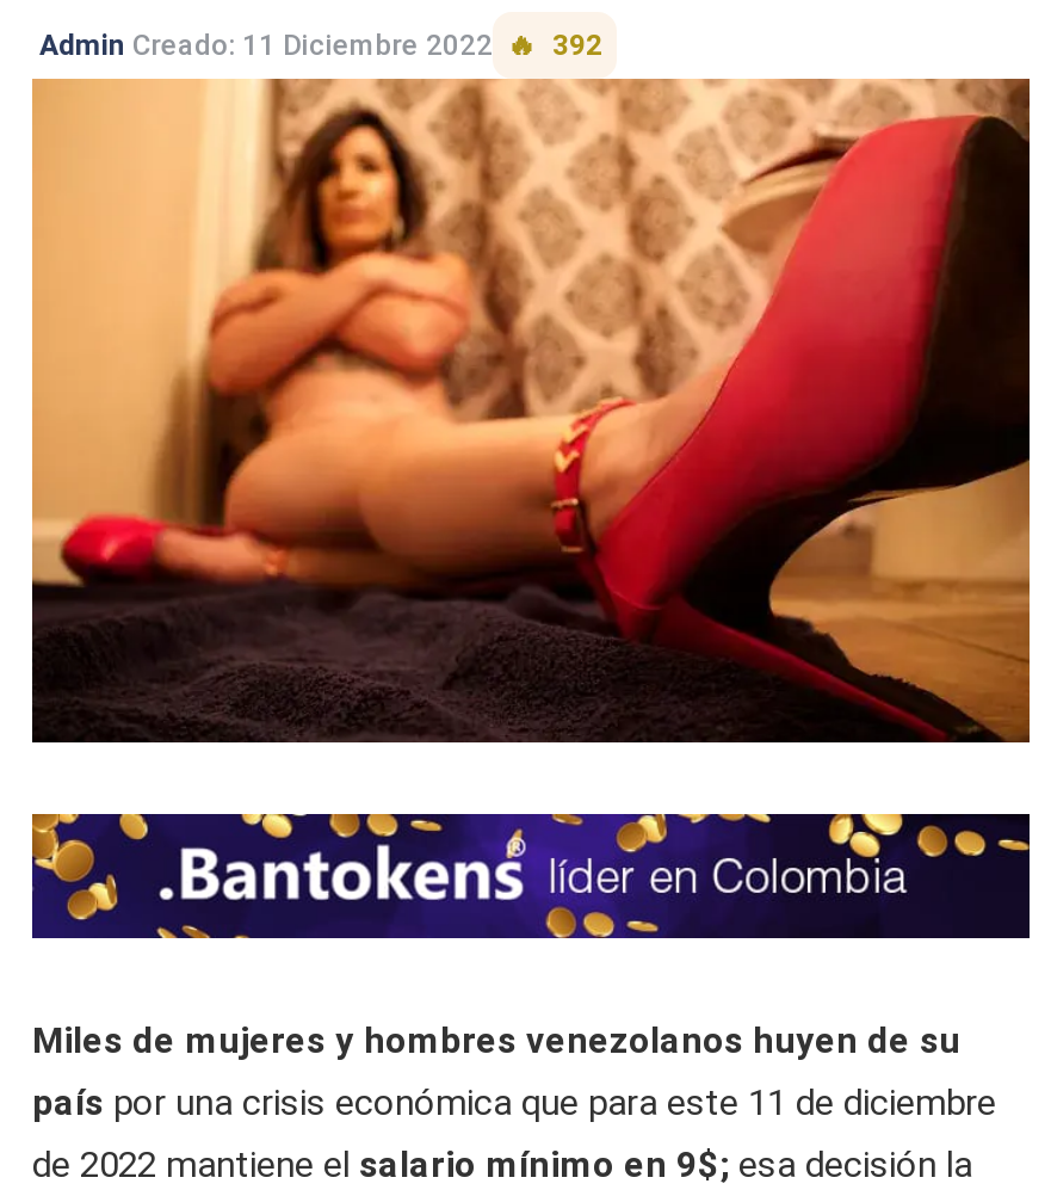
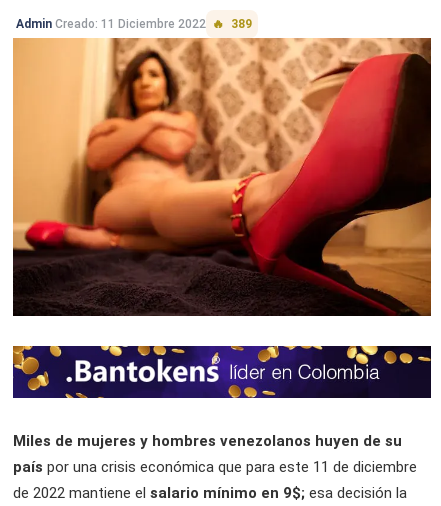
[39,28,602,62] Admin Creado: 11 Diciembre 2022 392 -> [16,17,252,31] Admin Creado: 11 Diciembre 2022 389

